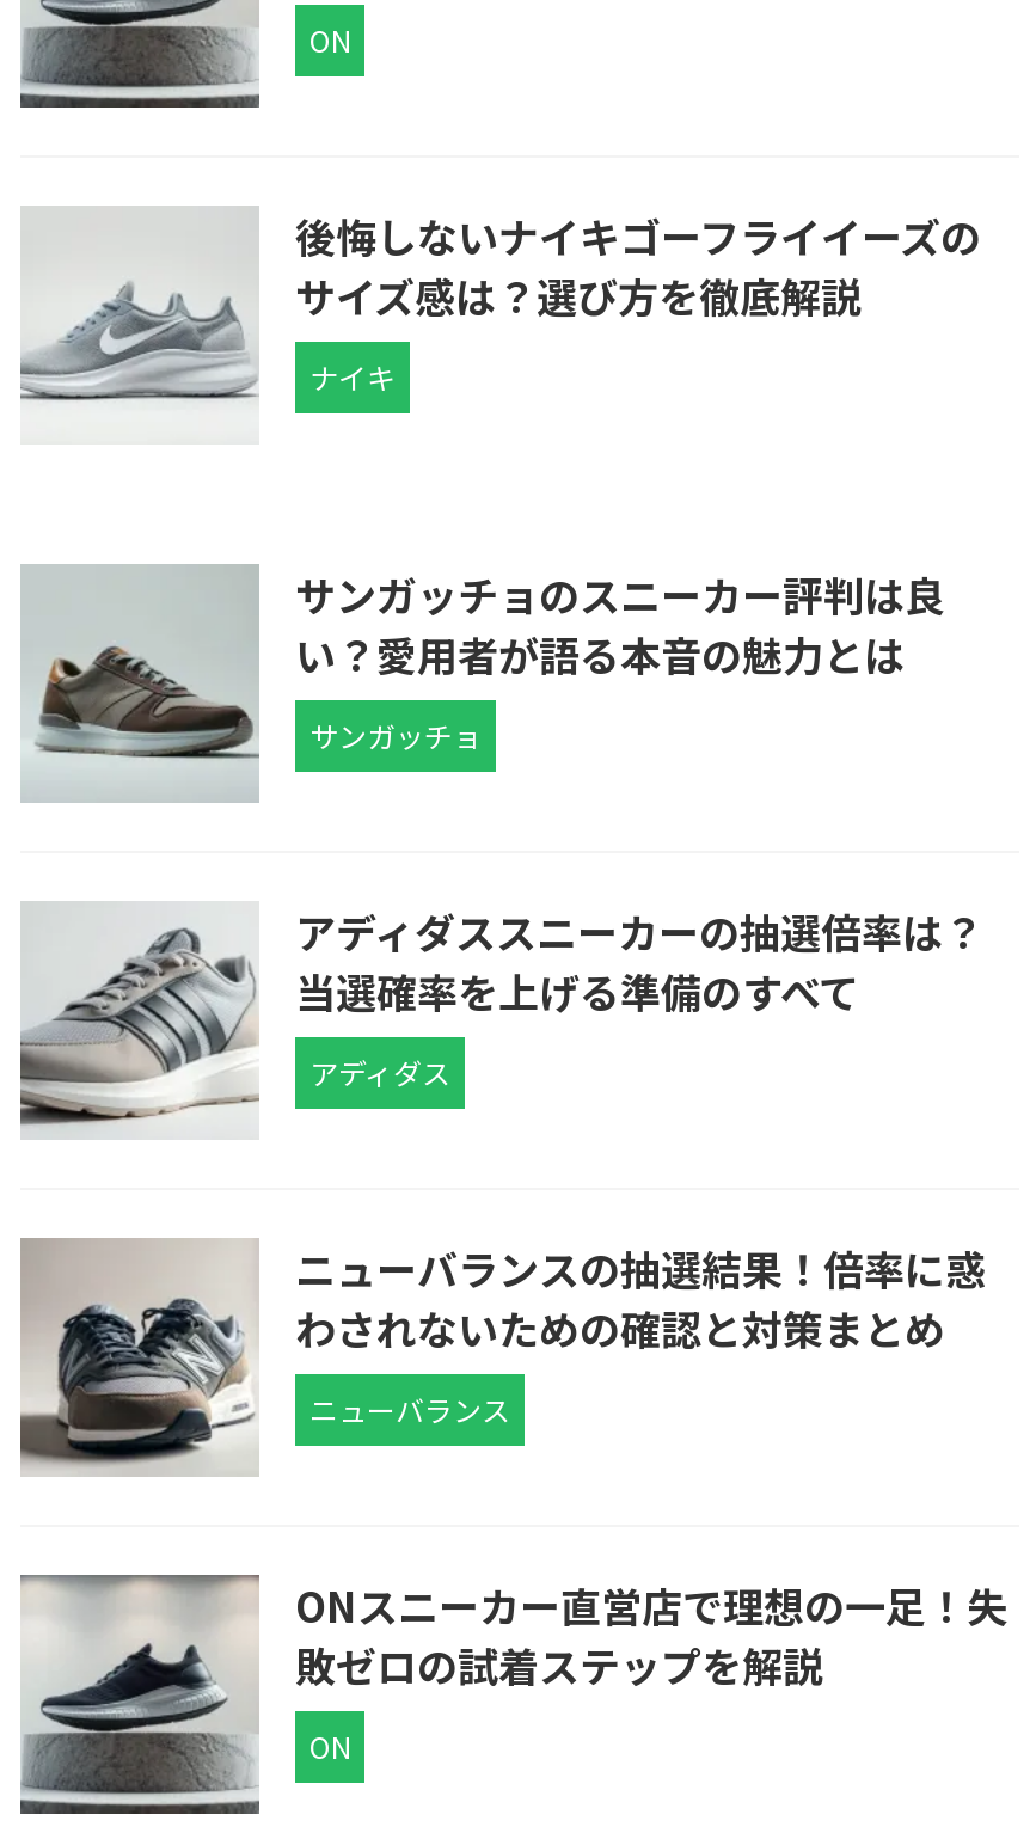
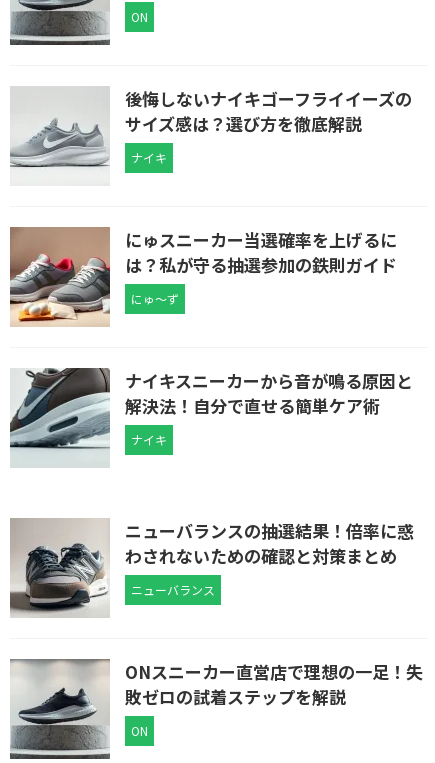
[20,542,945,803] [image] | サンガッチョのスニーカー評判は良 | い？愛用者が語る本音の魅力とは -> [9,226,397,335] [image] | にゅスニーカー当選確率を上げるに | は？私が守る抽選参加の鉄則ガイド
[309,715,482,755] サンガッチョ -> [131,290,179,307] にゅ～ず
[18,879,983,1140] [image] | アディダススニーカーの抽選倍率は？ | 当選確率を上げる準備のすべて -> [9,367,413,476] [image] | ナイキスニーカーから音が鳴る原因と | 解決法！自分で直せる簡単ケア術
[309,1052,450,1092] アディダス -> [131,431,167,448] ナイキ

